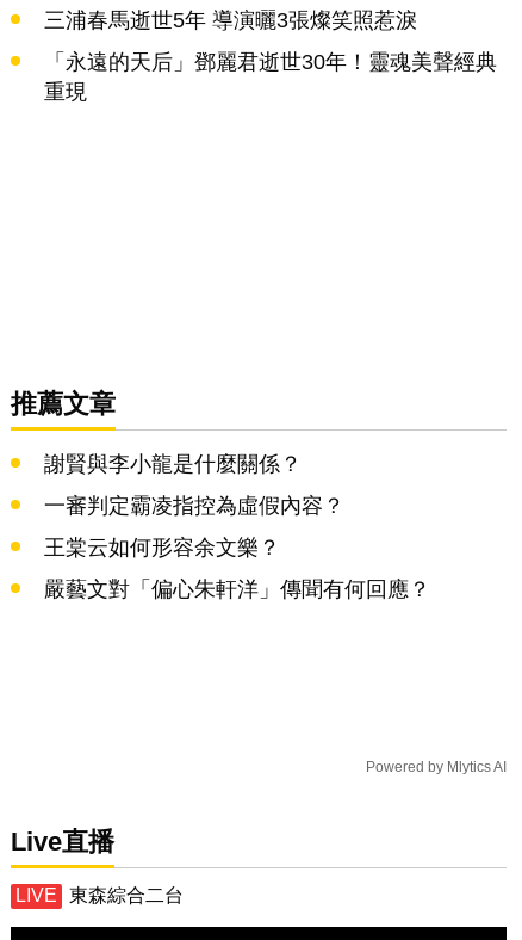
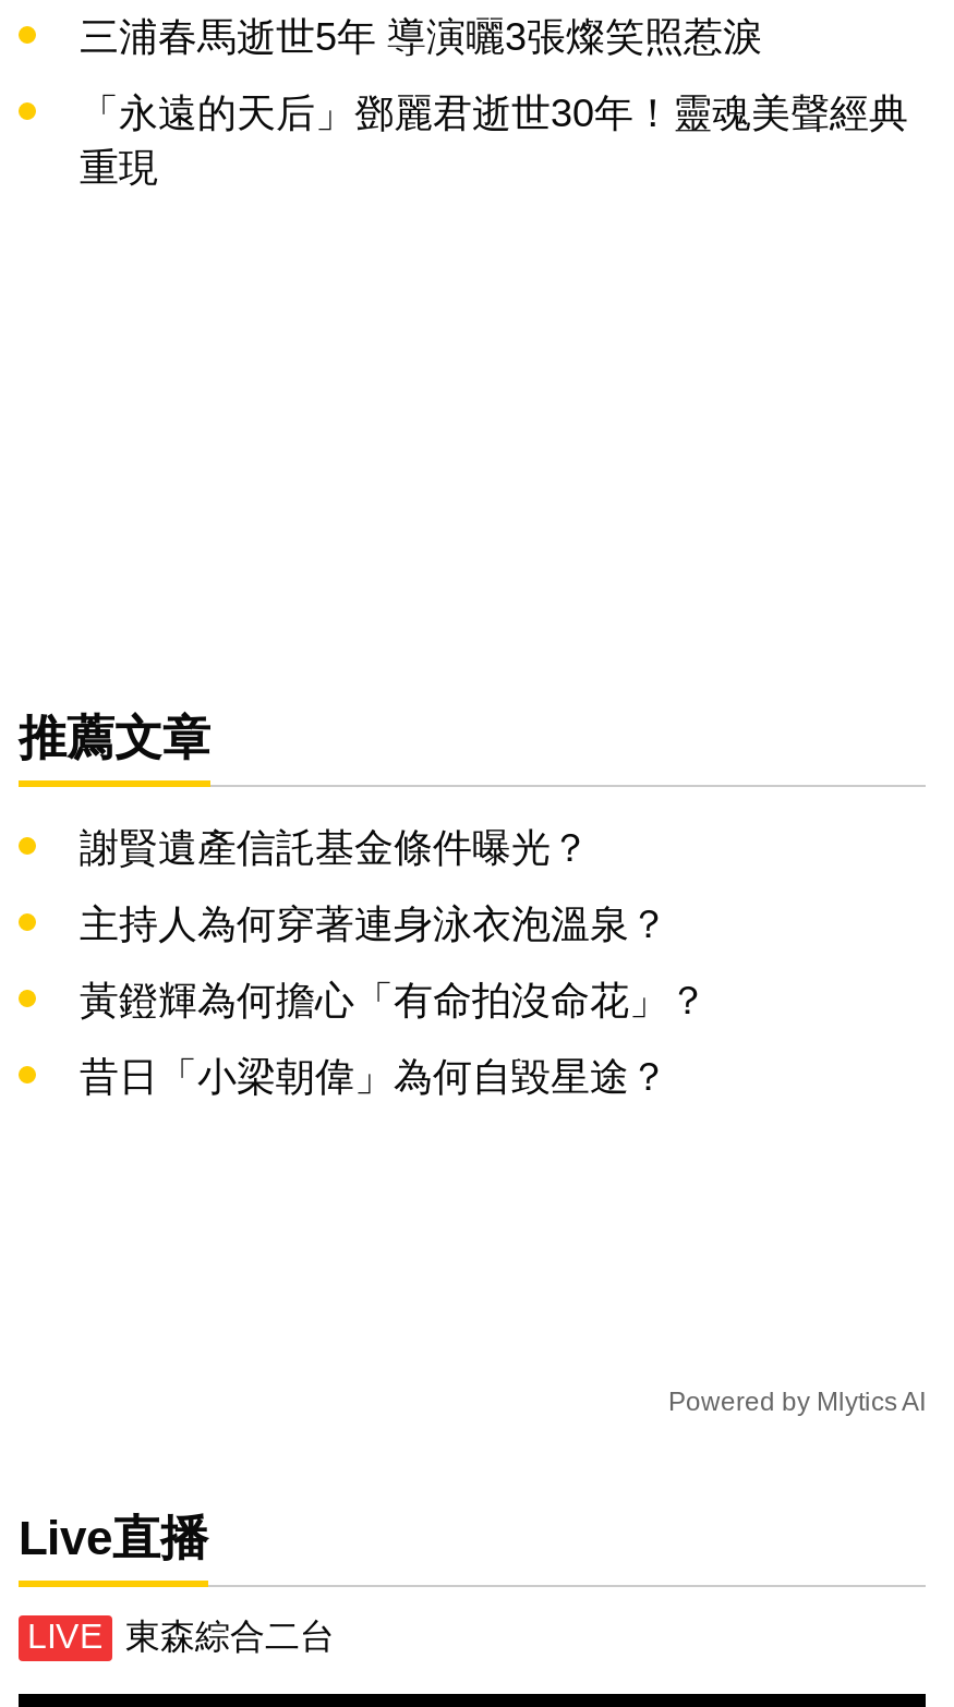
[44,452,302,476] 謝賢與李小龍是什麼關係？ -> [80,827,590,870] 謝賢遺產信託基金條件曝光？
[44,494,344,518] 一審判定霸凌指控為虛假內容？ -> [80,903,668,947] 主持人為何穿著連身泳衣泡溫泉？
[44,536,280,560] 王棠云如何形容余文樂？ -> [80,979,708,1023] 黃鐙輝為何擔心「有命拍沒命花」？
[44,578,430,601] 嚴藝文對「偏心朱軒洋」傳聞有何回應？ -> [80,1056,668,1099] 昔日「小梁朝偉」為何自毀星途？

